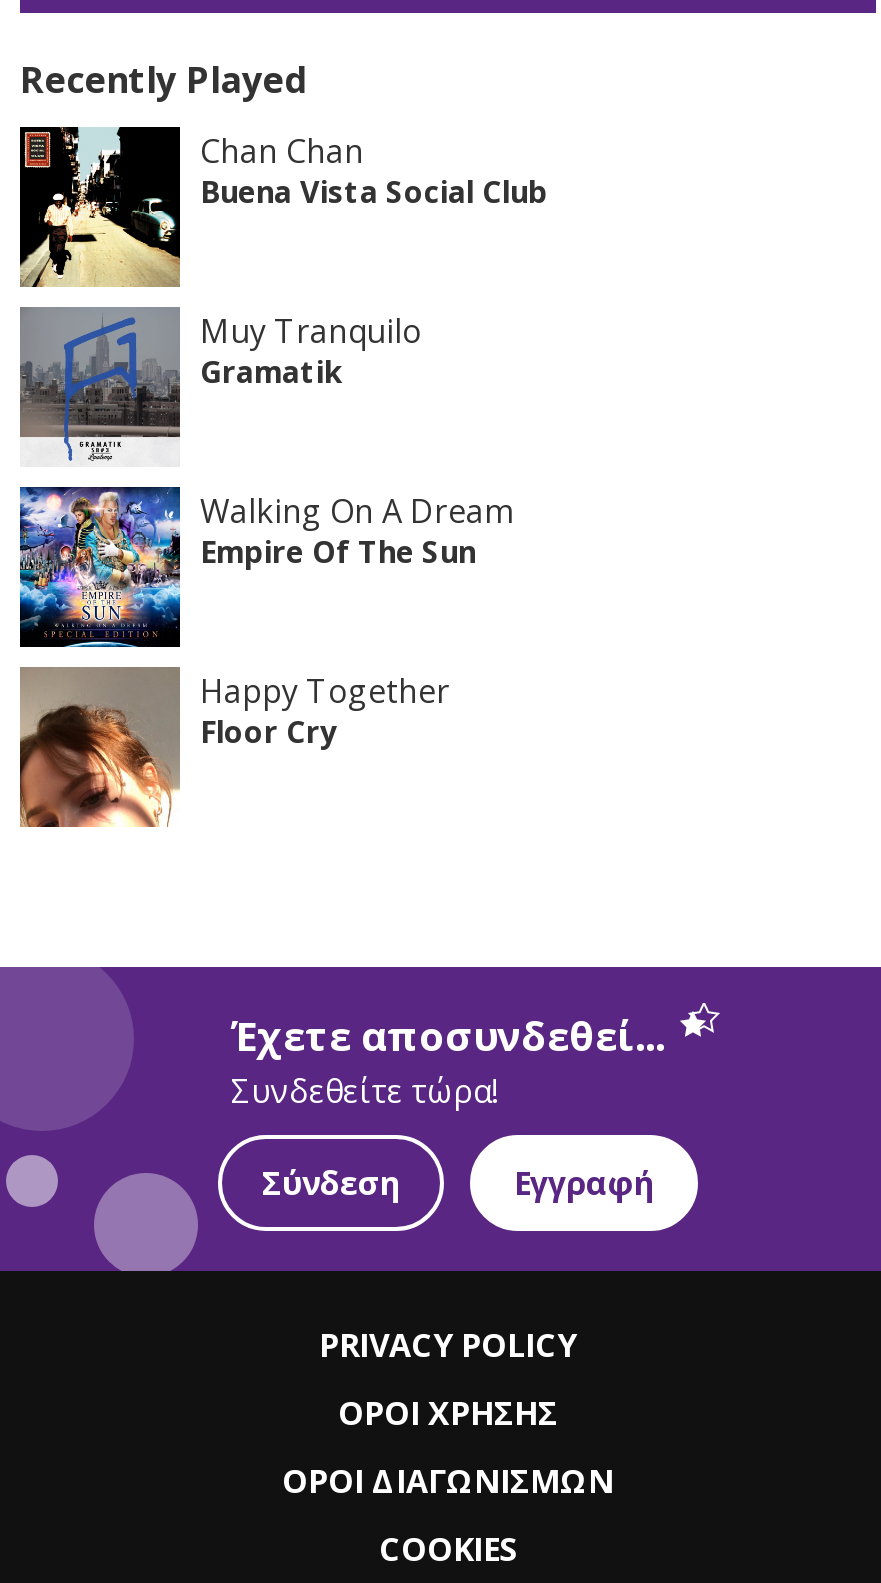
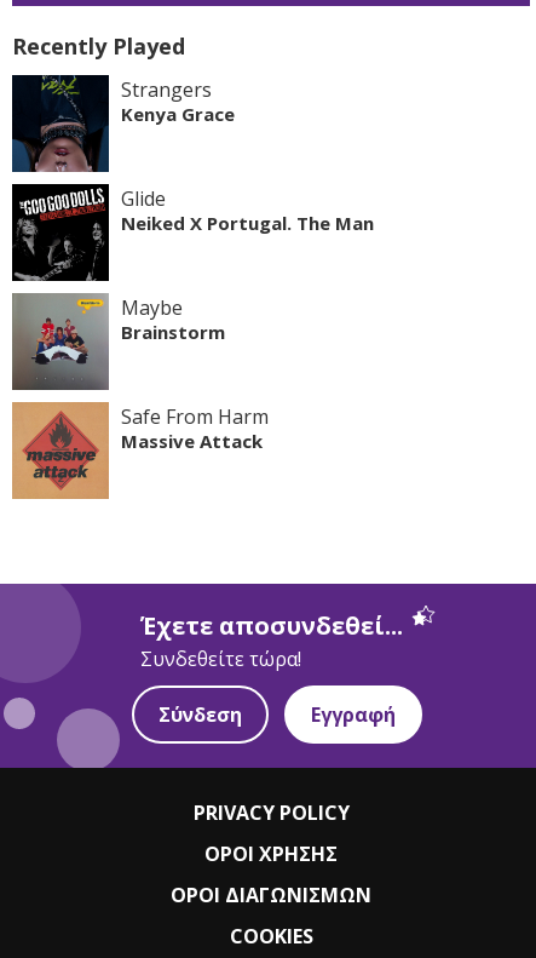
[18,127,548,289] [image] | Chan Chan | Buena Vista Social Club -> [11,74,235,173] [image] | Strangers | Kenya Grace
[18,308,422,467] [image] | Muy Tranquilo | Gramatik -> [11,184,374,282] [image] | Glide | Neiked X Portugal. The Man
[18,485,512,649] [image] | Walking On A Dream | Empire Of The Sun -> [11,293,225,391] [image] | Maybe | Brainstorm
[18,667,450,829] [image] | Happy Together | Floor Cry -> [11,402,269,500] [image] | Safe From Harm | Massive Attack

